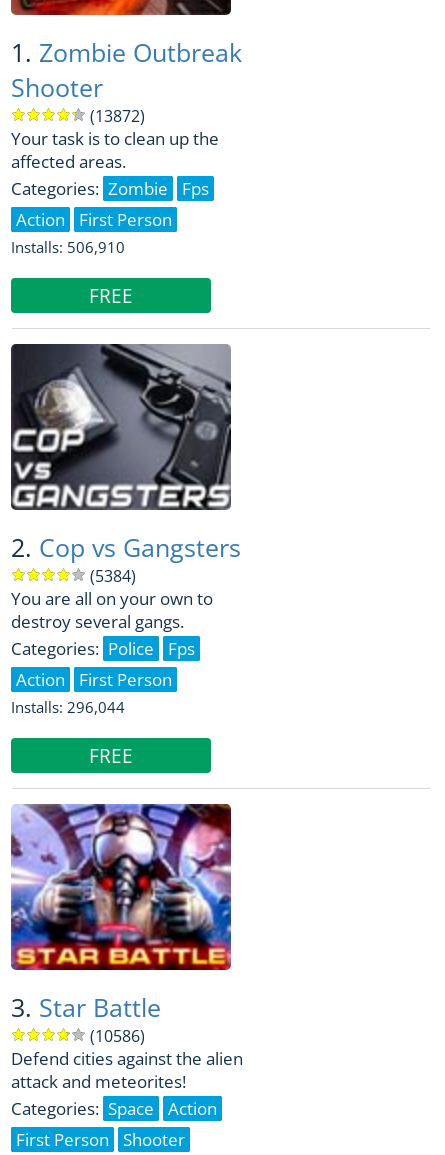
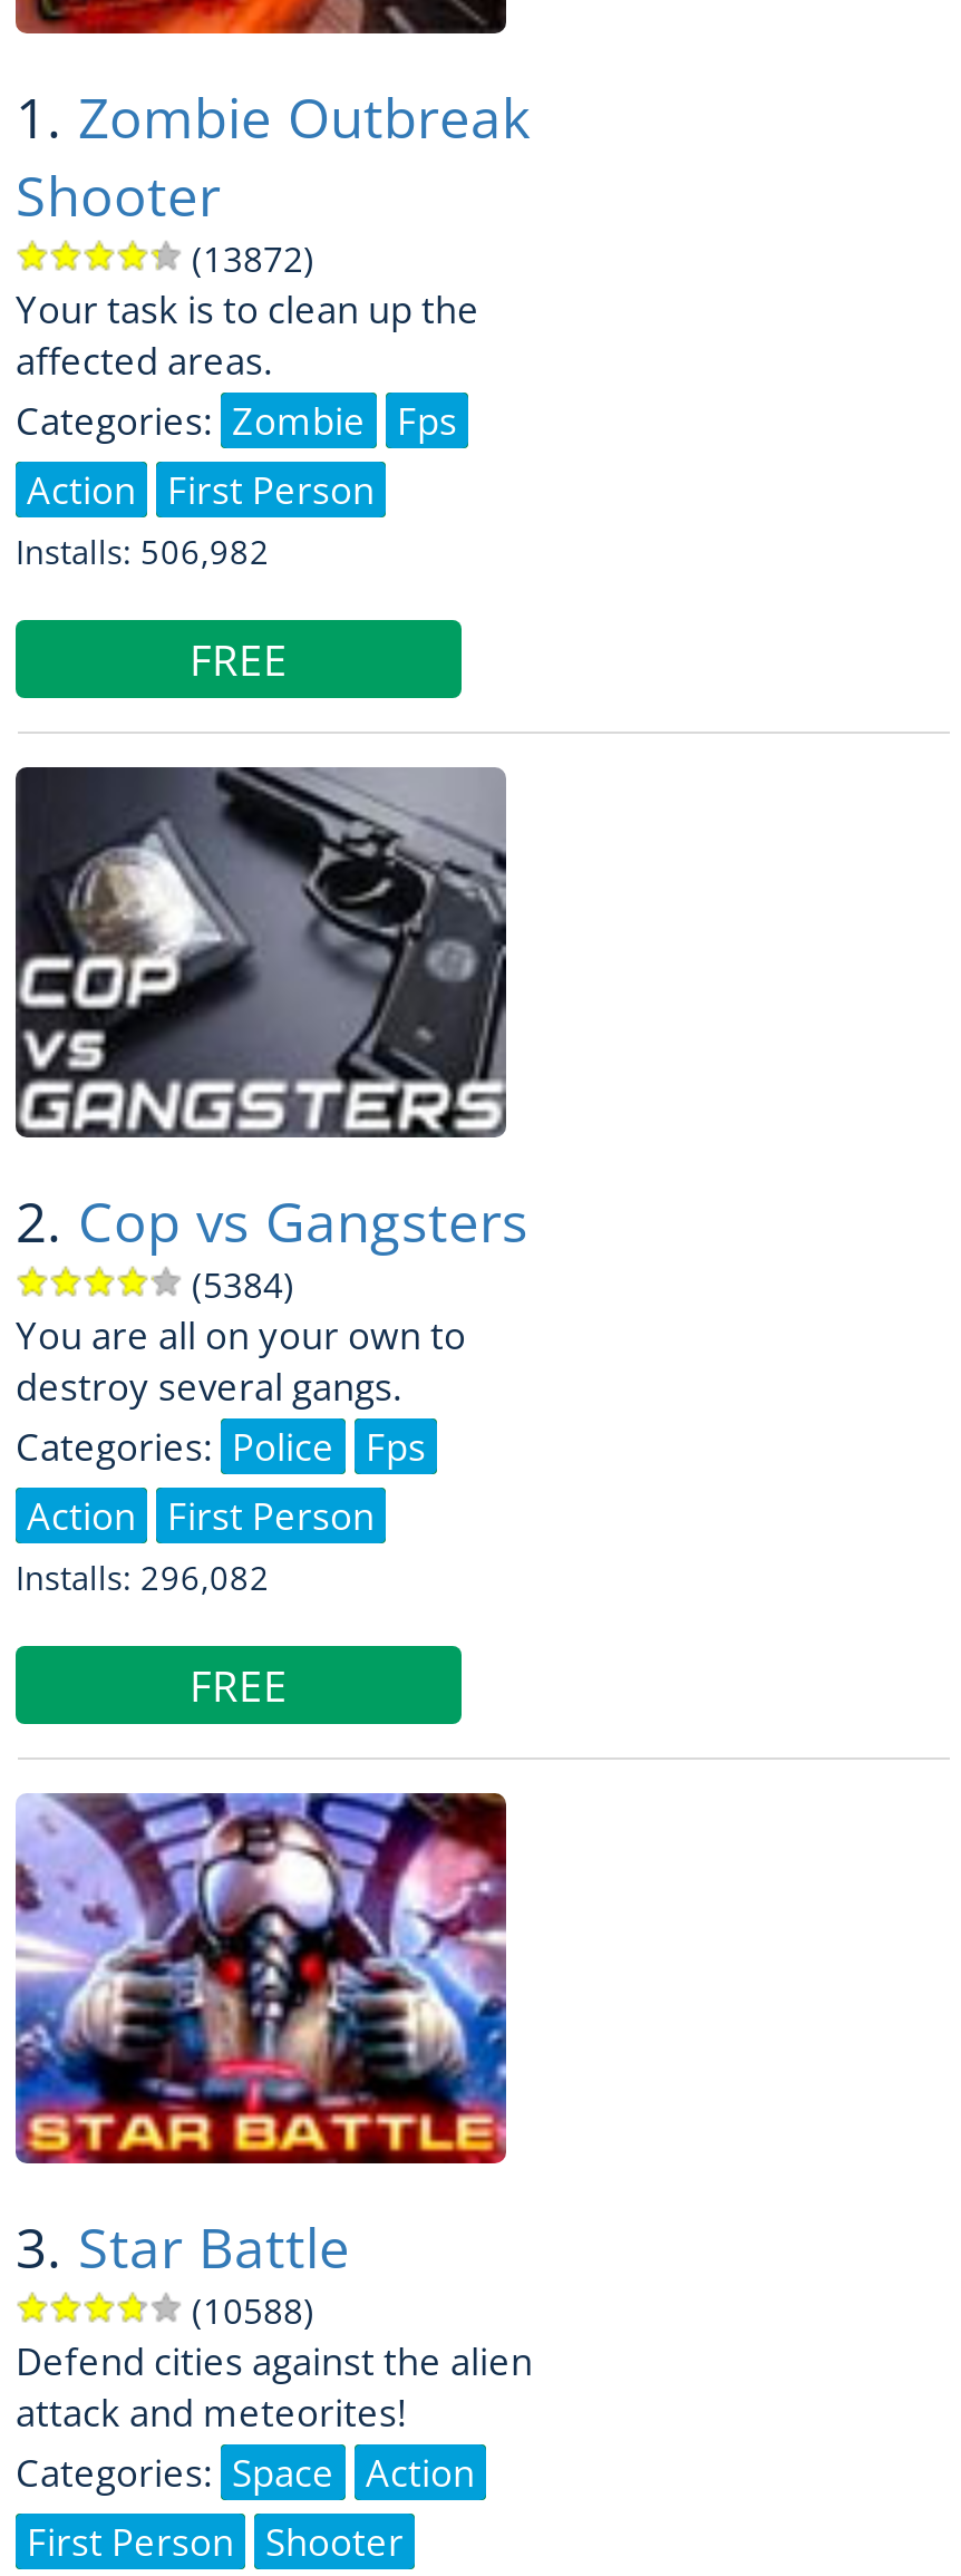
[11,237,125,257] Installs: 506,910 -> [16,529,270,573] Installs: 506,982
[11,697,125,717] Installs: 296,044 -> [16,1555,270,1599] Installs: 296,082
[86,1025,145,1047] (10586) -> [183,2286,314,2335] (10588)

